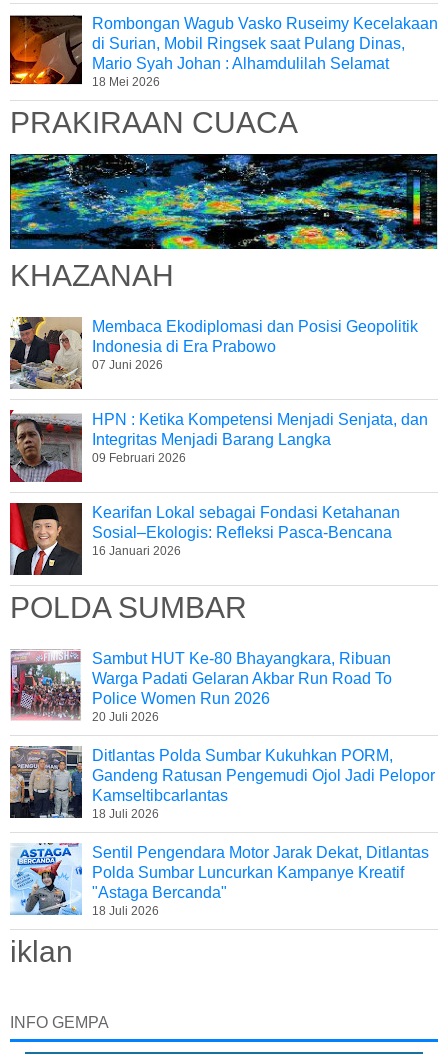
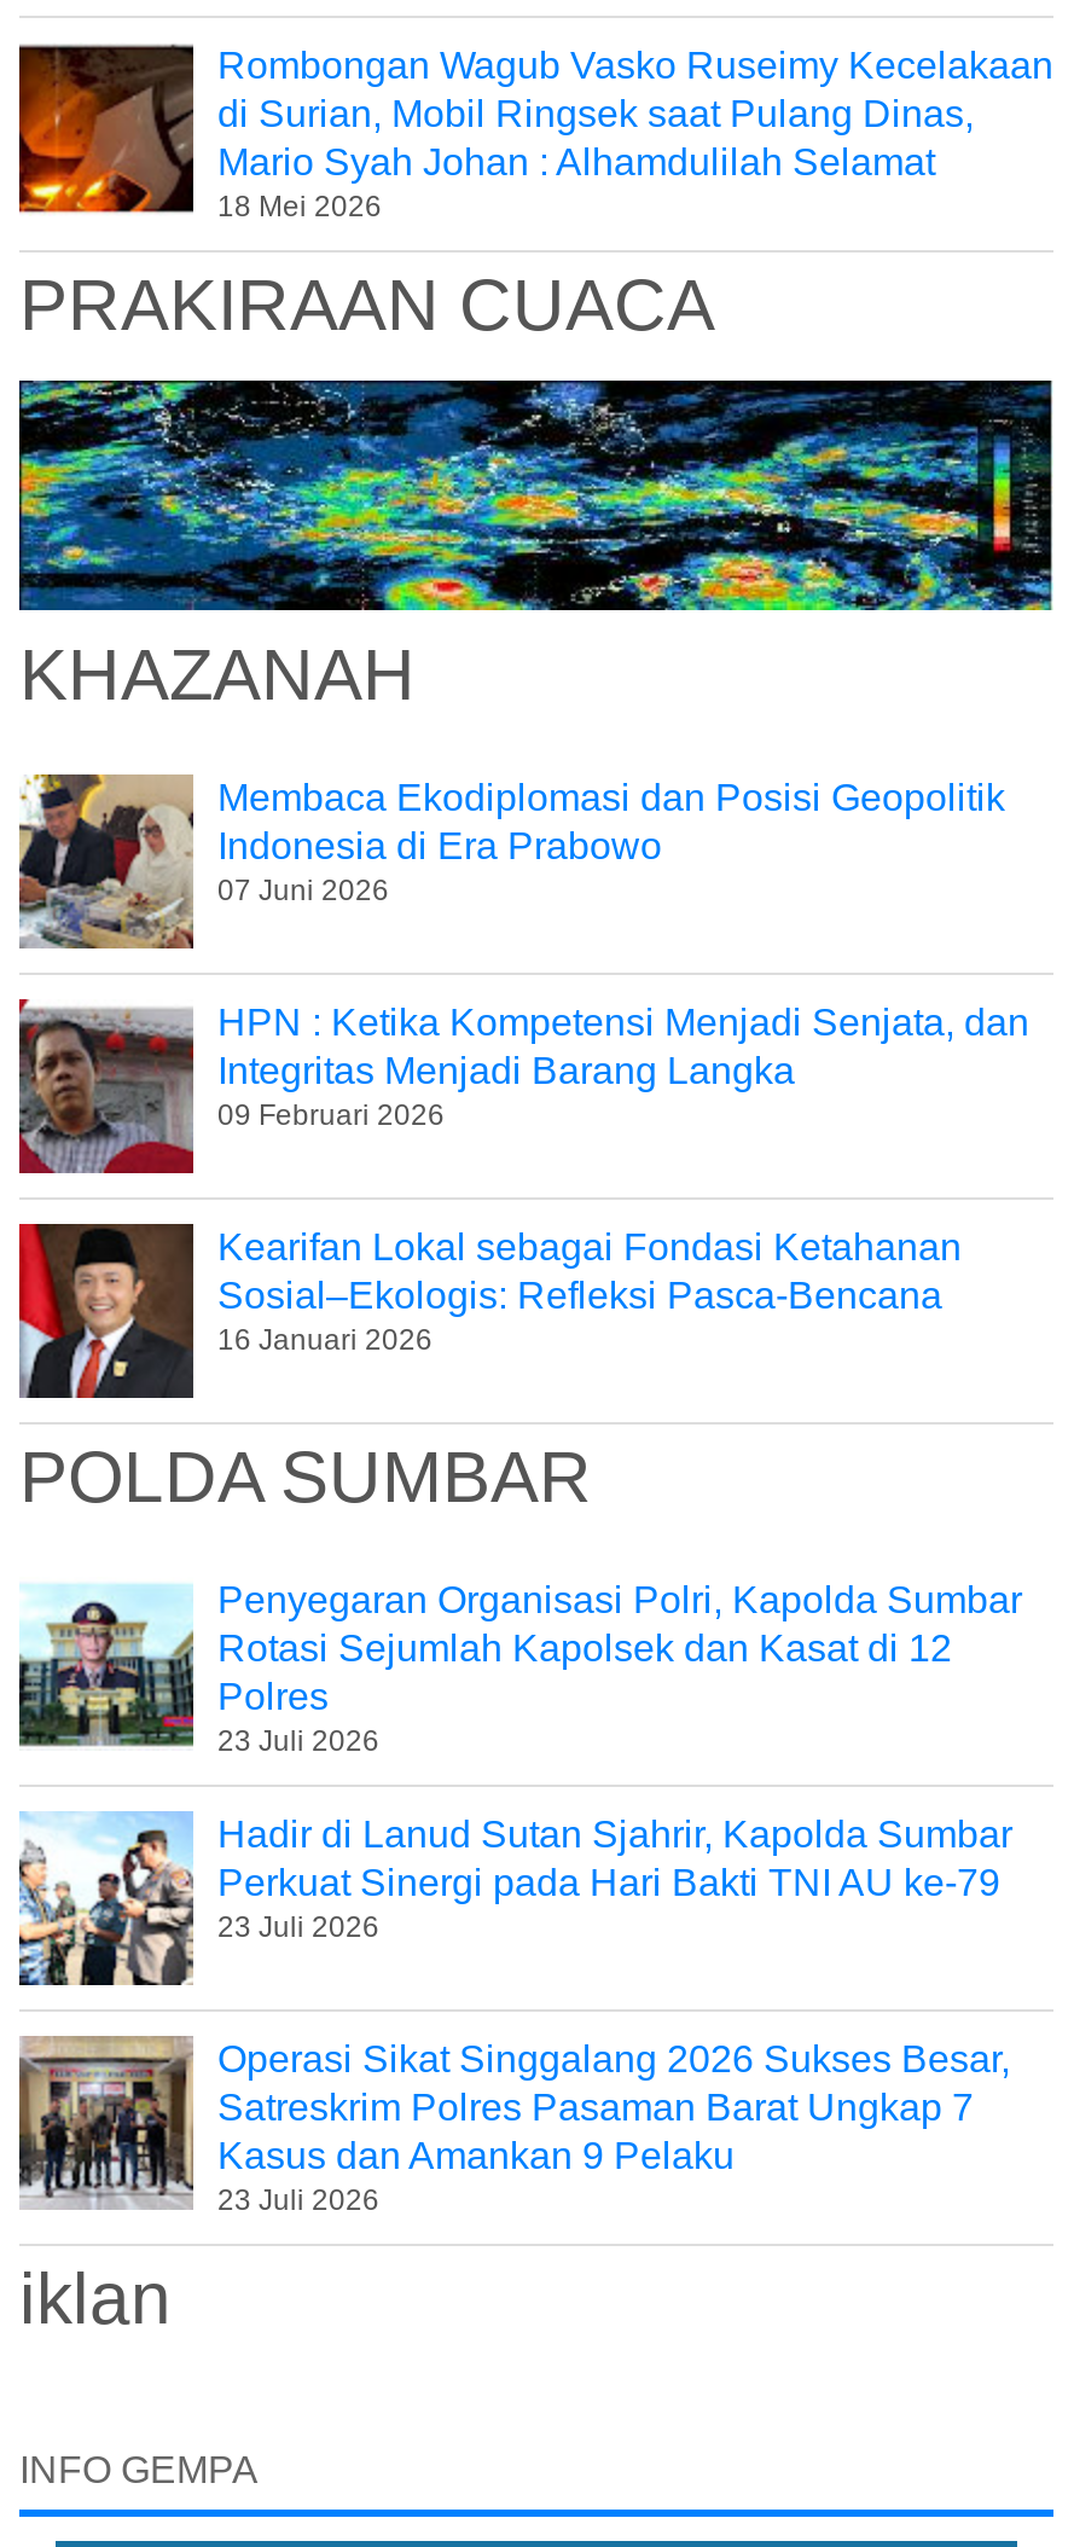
[10,649,392,724] [image] | Sambut HUT Ke-80 Bhayangkara, Ribuan | Warga Padati Gelaran Akbar Run Road To | Police Women Run 2026 | 20 Juli 2026 -> [17,1579,1022,1758] [image] | Penyegaran Organisasi Polri, Kapolda Sumbar | Rotasi Sejumlah Kapolsek dan Kasat di 12 | Polres | 23 Juli 2026
[9,745,435,821] [image] | Ditlantas Polda Sumbar Kukuhkan PORM, | Gandeng Ratusan Pengemudi Ojol Jadi Pelopor | Kamseltibcarlantas | 18 Juli 2026 -> [19,1811,1012,1988] [image] | Hadir di Lanud Sutan Sjahrir, Kapolda Sumbar | Perkuat Sinergi pada Hari Bakti TNI AU ke-79 | 23 Juli 2026
[10,843,429,918] [image] | Sentil Pengendara Motor Jarak Dekat, Ditlantas | Polda Sumbar Luncurkan Kampanye Kreatif | "Astaga Bercanda" | 18 Juli 2026 -> [17,2033,1010,2217] [image] | Operasi Sikat Singgalang 2026 Sukses Besar, | Satreskrim Polres Pasaman Barat Ungkap 7 | Kasus dan Amankan 9 Pelaku | 23 Juli 2026

